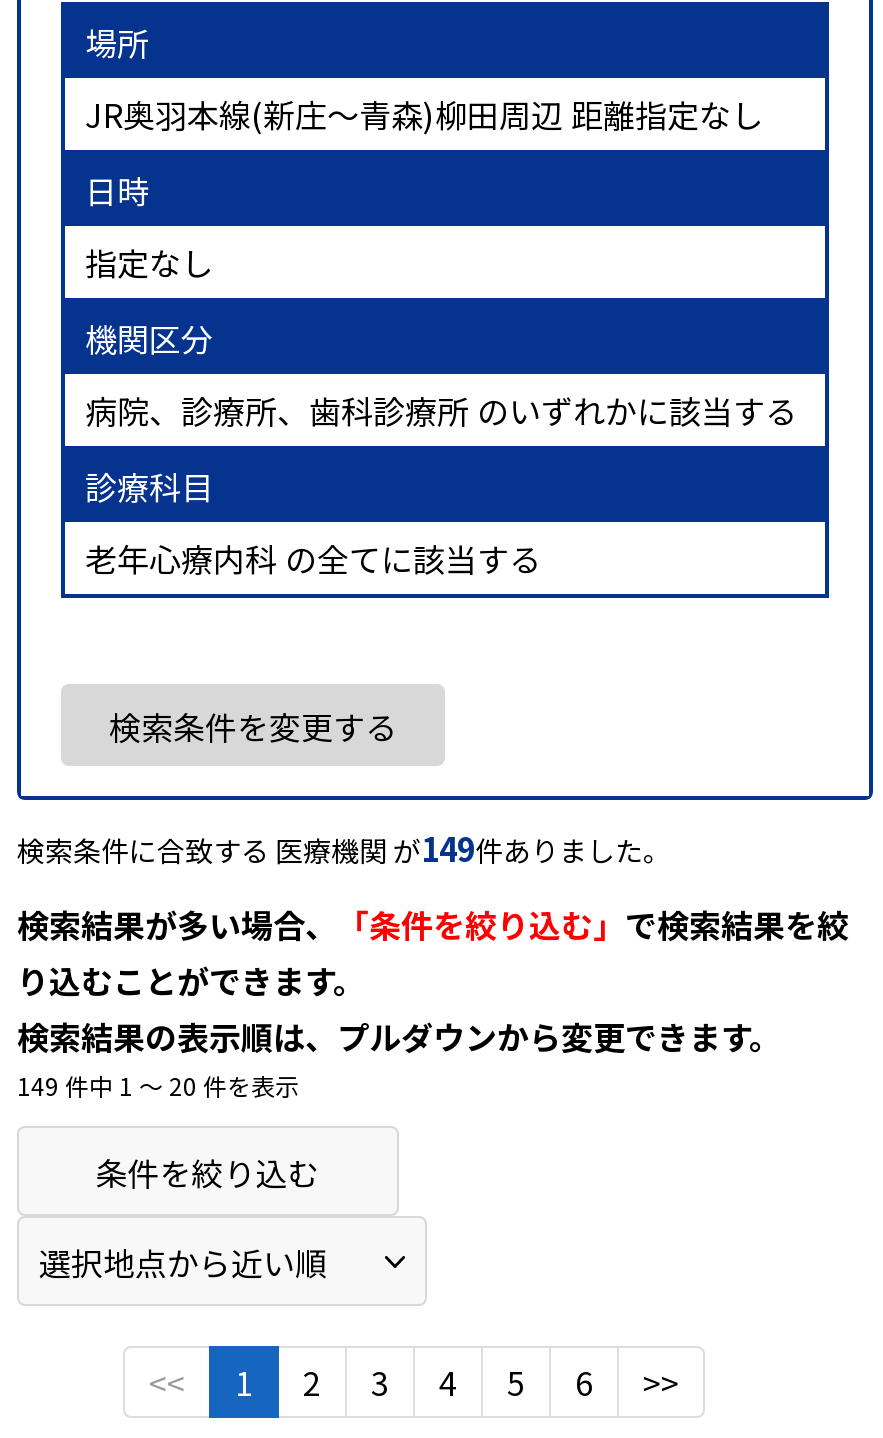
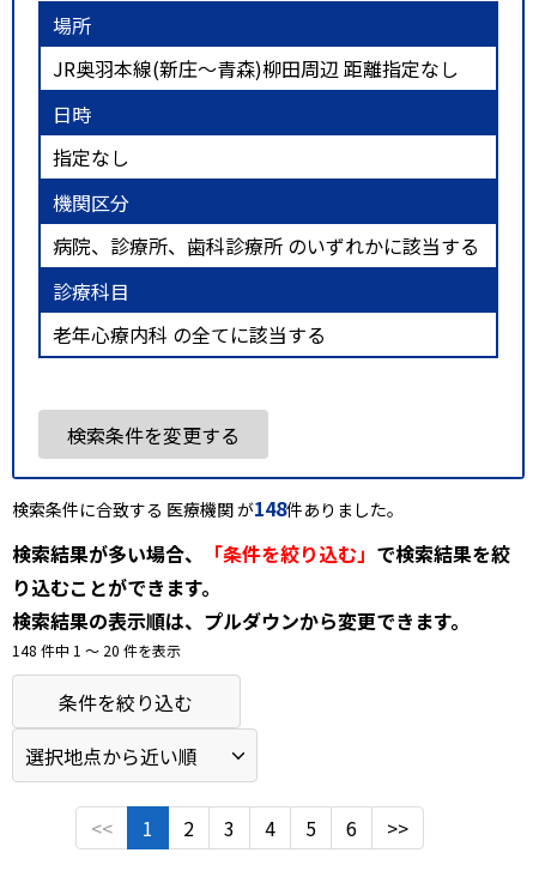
[17,823,671,871] 検索条件に合致する 医療機関 が149件ありました。 -> [12,493,404,522] 検索条件に合致する 医療機関 が148件ありました。
[17,1067,299,1101] 149 件中 1 〜 20 件を表示 -> [12,639,181,660] 148 件中 1 〜 20 件を表示

